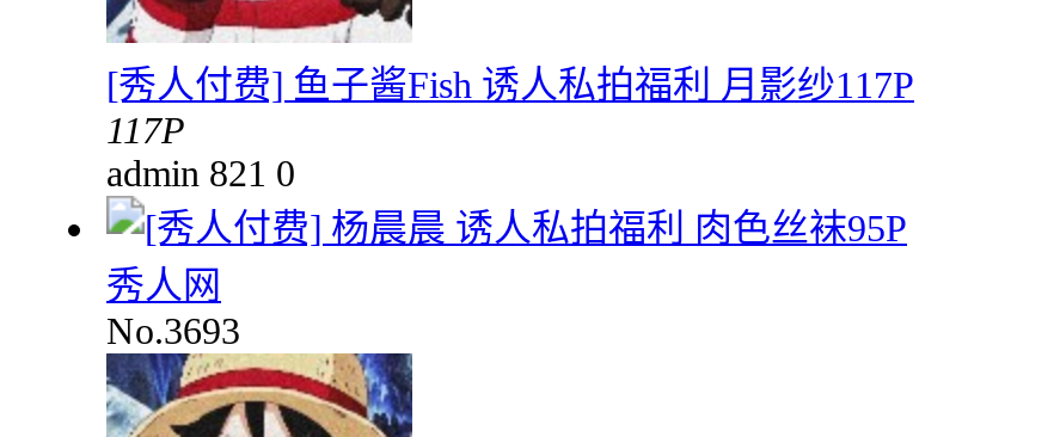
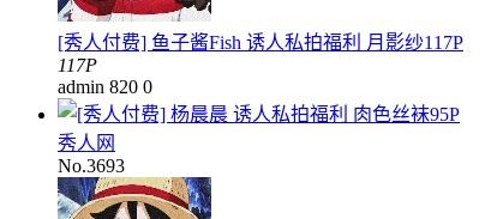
[106,154,295,194] admin 821 0 -> [58,77,152,97] admin 820 0

